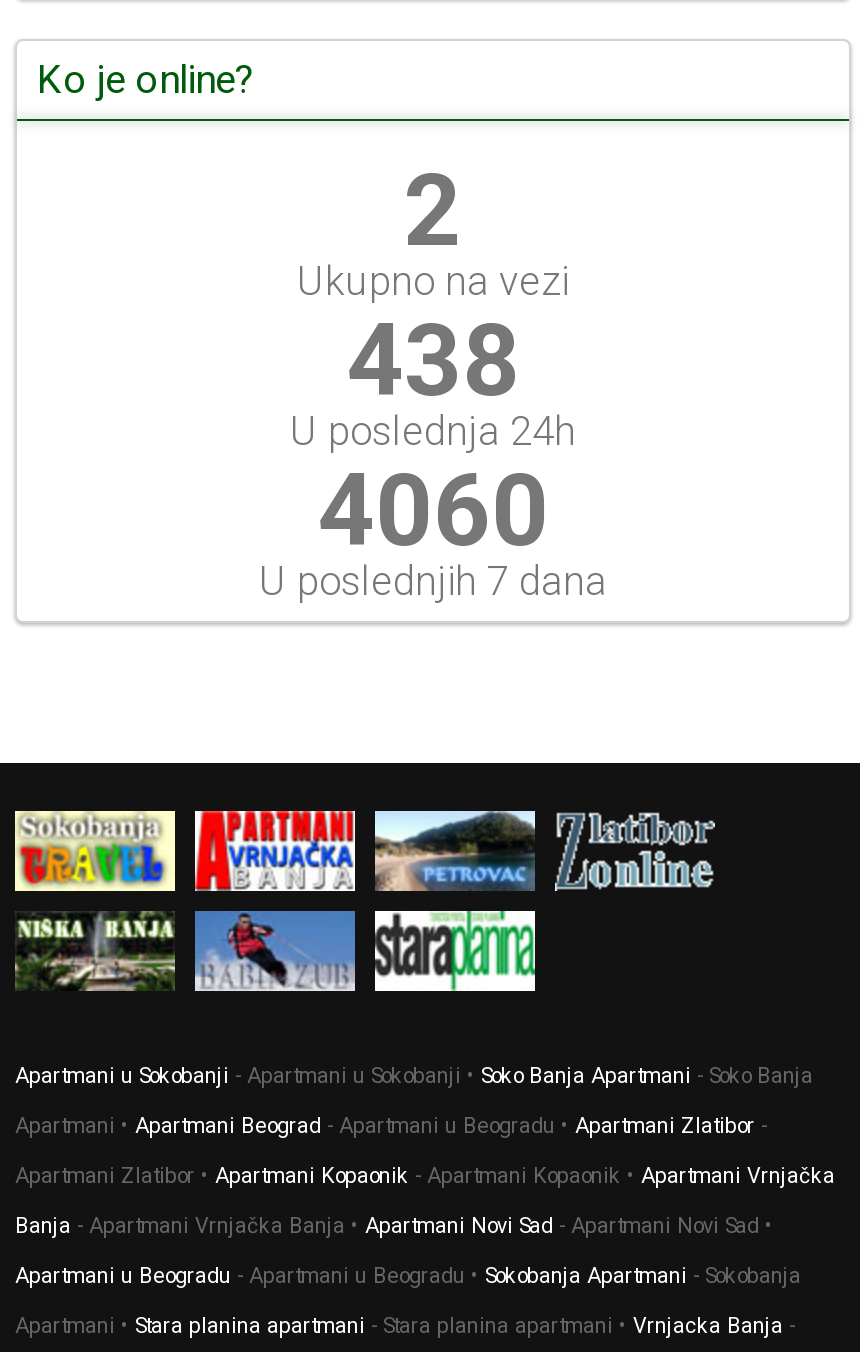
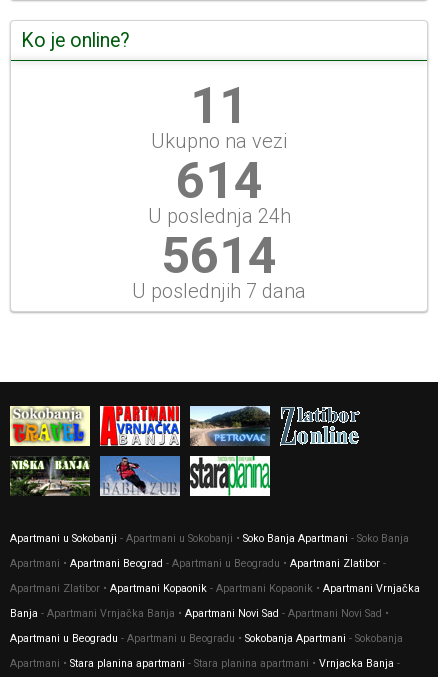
[404,153,462,269] 2 -> [190,76,248,134] 11
[346,303,520,419] 438 -> [175,151,262,209] 614
[317,453,549,569] 4060 -> [161,226,277,284] 5614

